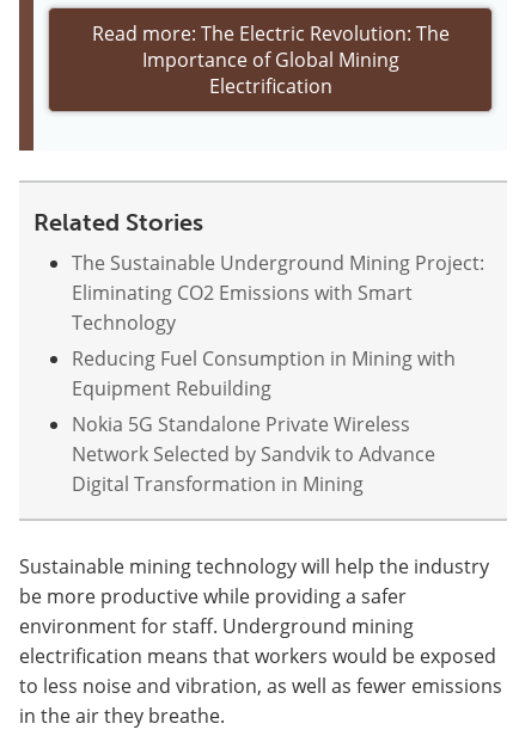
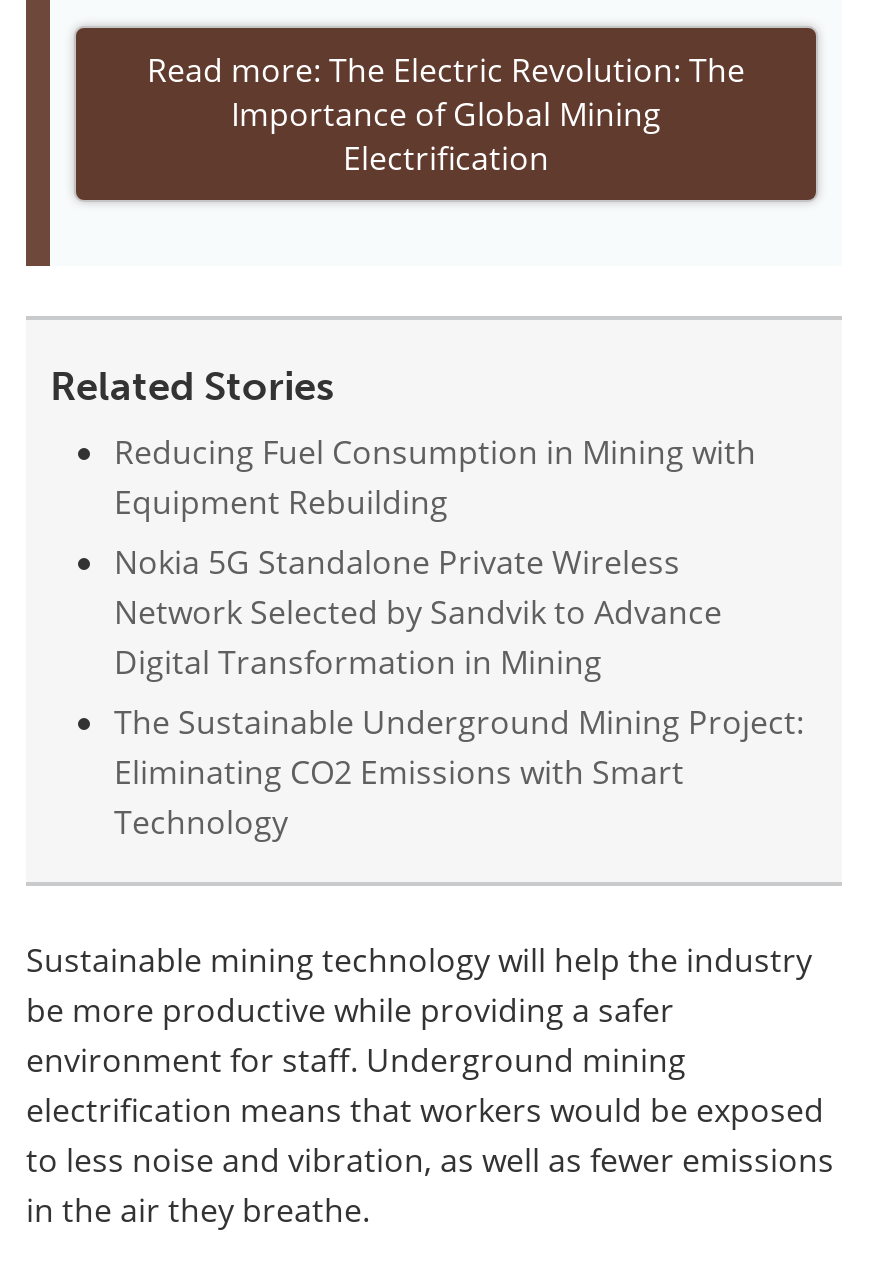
moved [72,249,484,334] -> [114,699,804,843]: The Sustainable Underground Mining Project: | Eliminating CO2 Emissions with Smart | Technology
moved [72,345,456,495] -> [114,429,756,683]: Reducing Fuel Consumption in Mining with | Equipment Rebuilding | Nokia 5G Standalone Private Wireless | Network Selected by Sandvik to Advance | Digital Transformation in Mining

